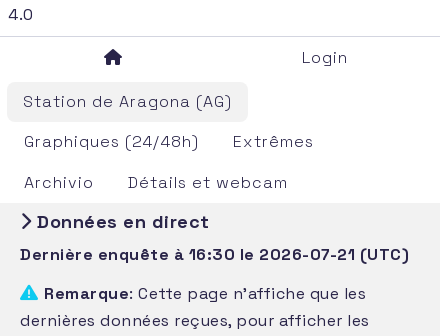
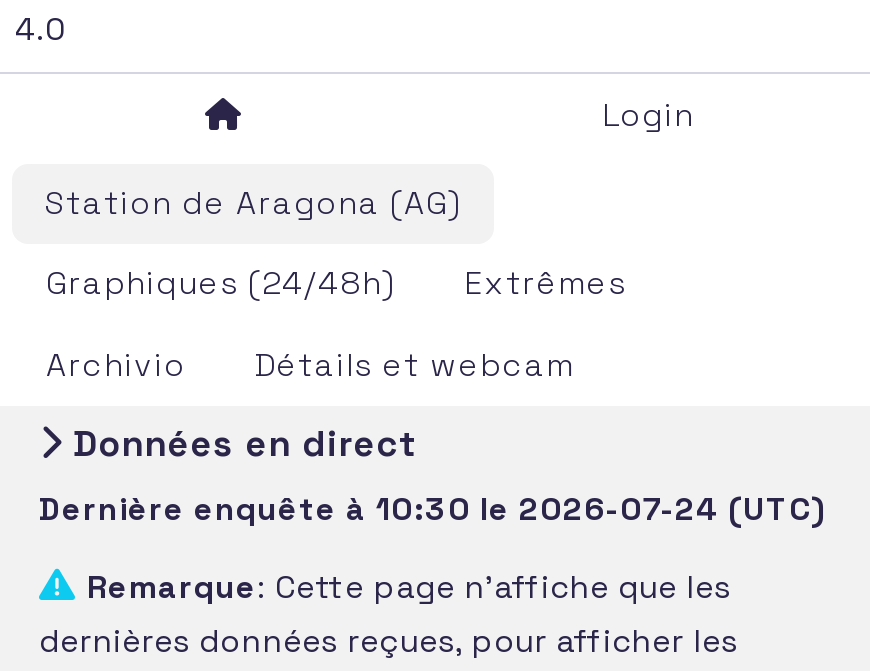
[20,244,409,265] Dernière enquête à 16:30 le 2026-07-21 (UTC) -> [39,488,827,530] Dernière enquête à 10:30 le 2026-07-24 (UTC)

